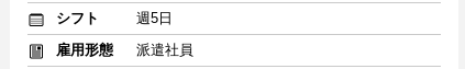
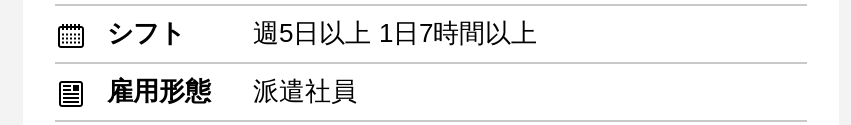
[136,10,173,26] 週5日 -> [253,18,537,48] 週5日以上 1日7時間以上

